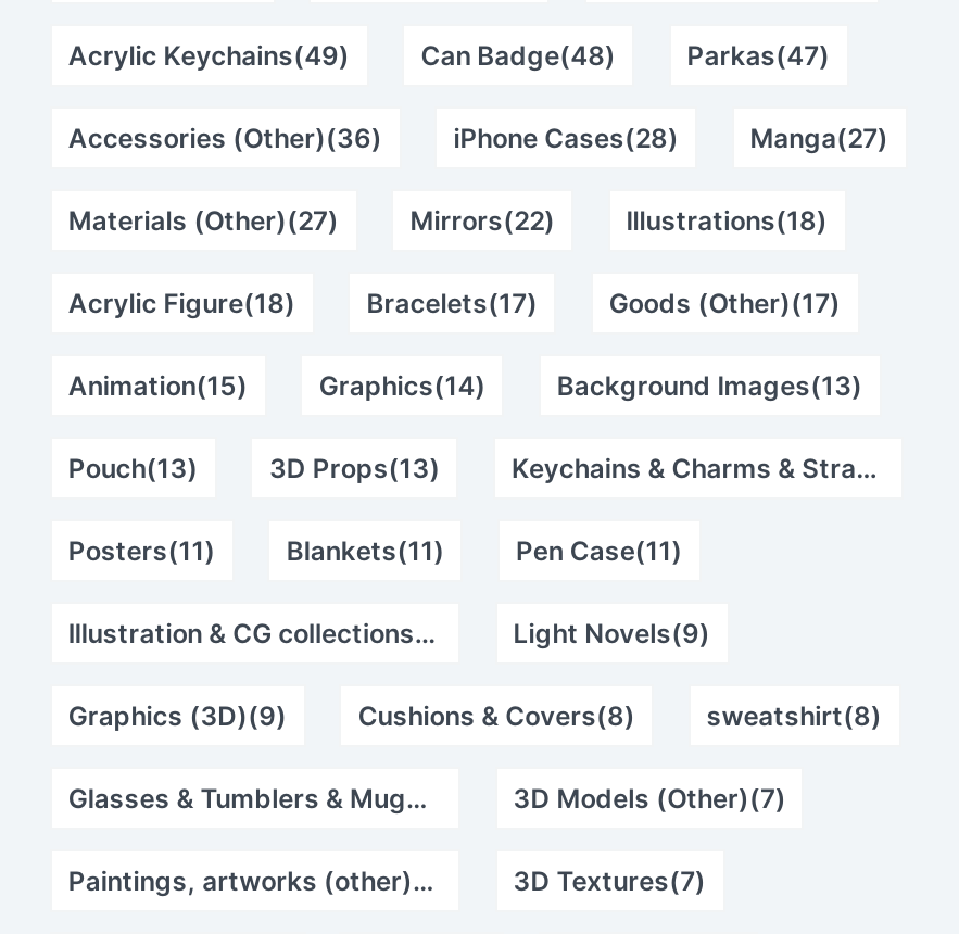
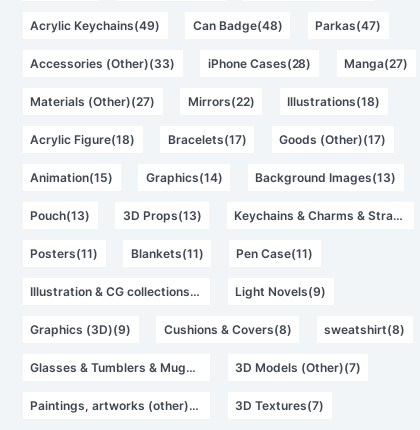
[68,122,382,154] Accessories (Other)(36) -> [30,56,175,71] Accessories (Other)(33)

